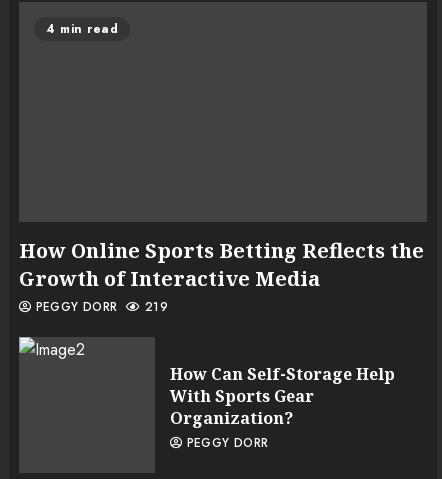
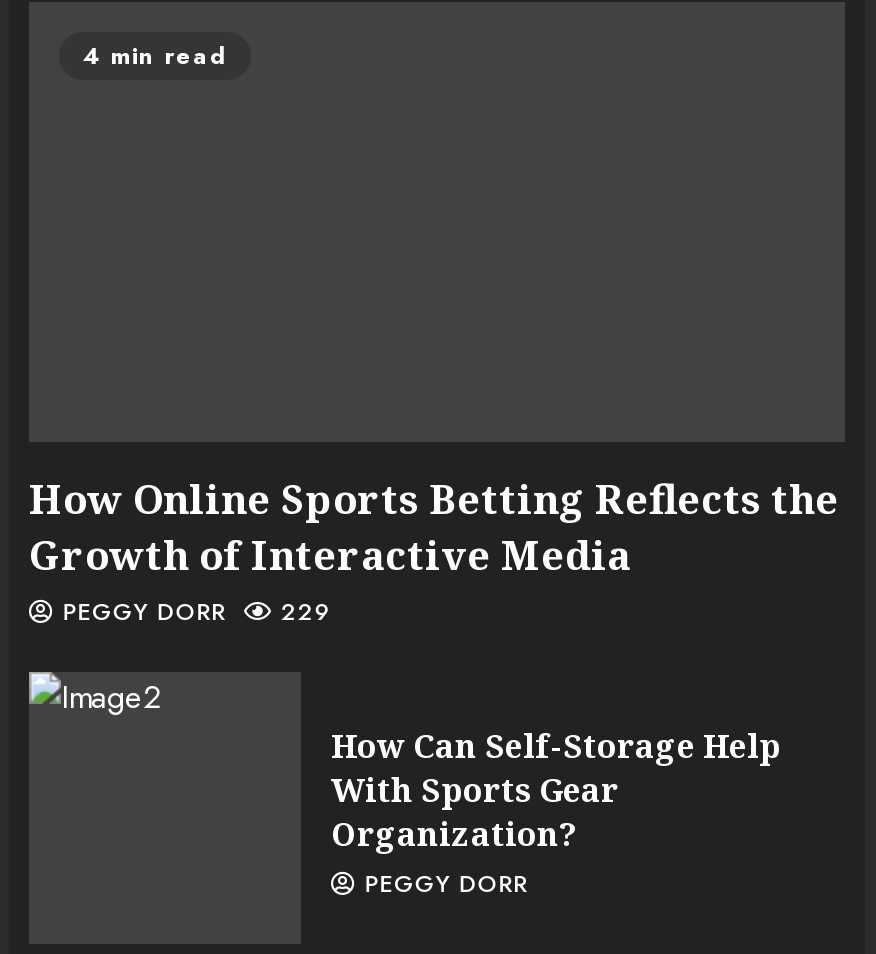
[31,298,168,316] PEGGY DORR 219 -> [54,594,331,630] PEGGY DORR 229

